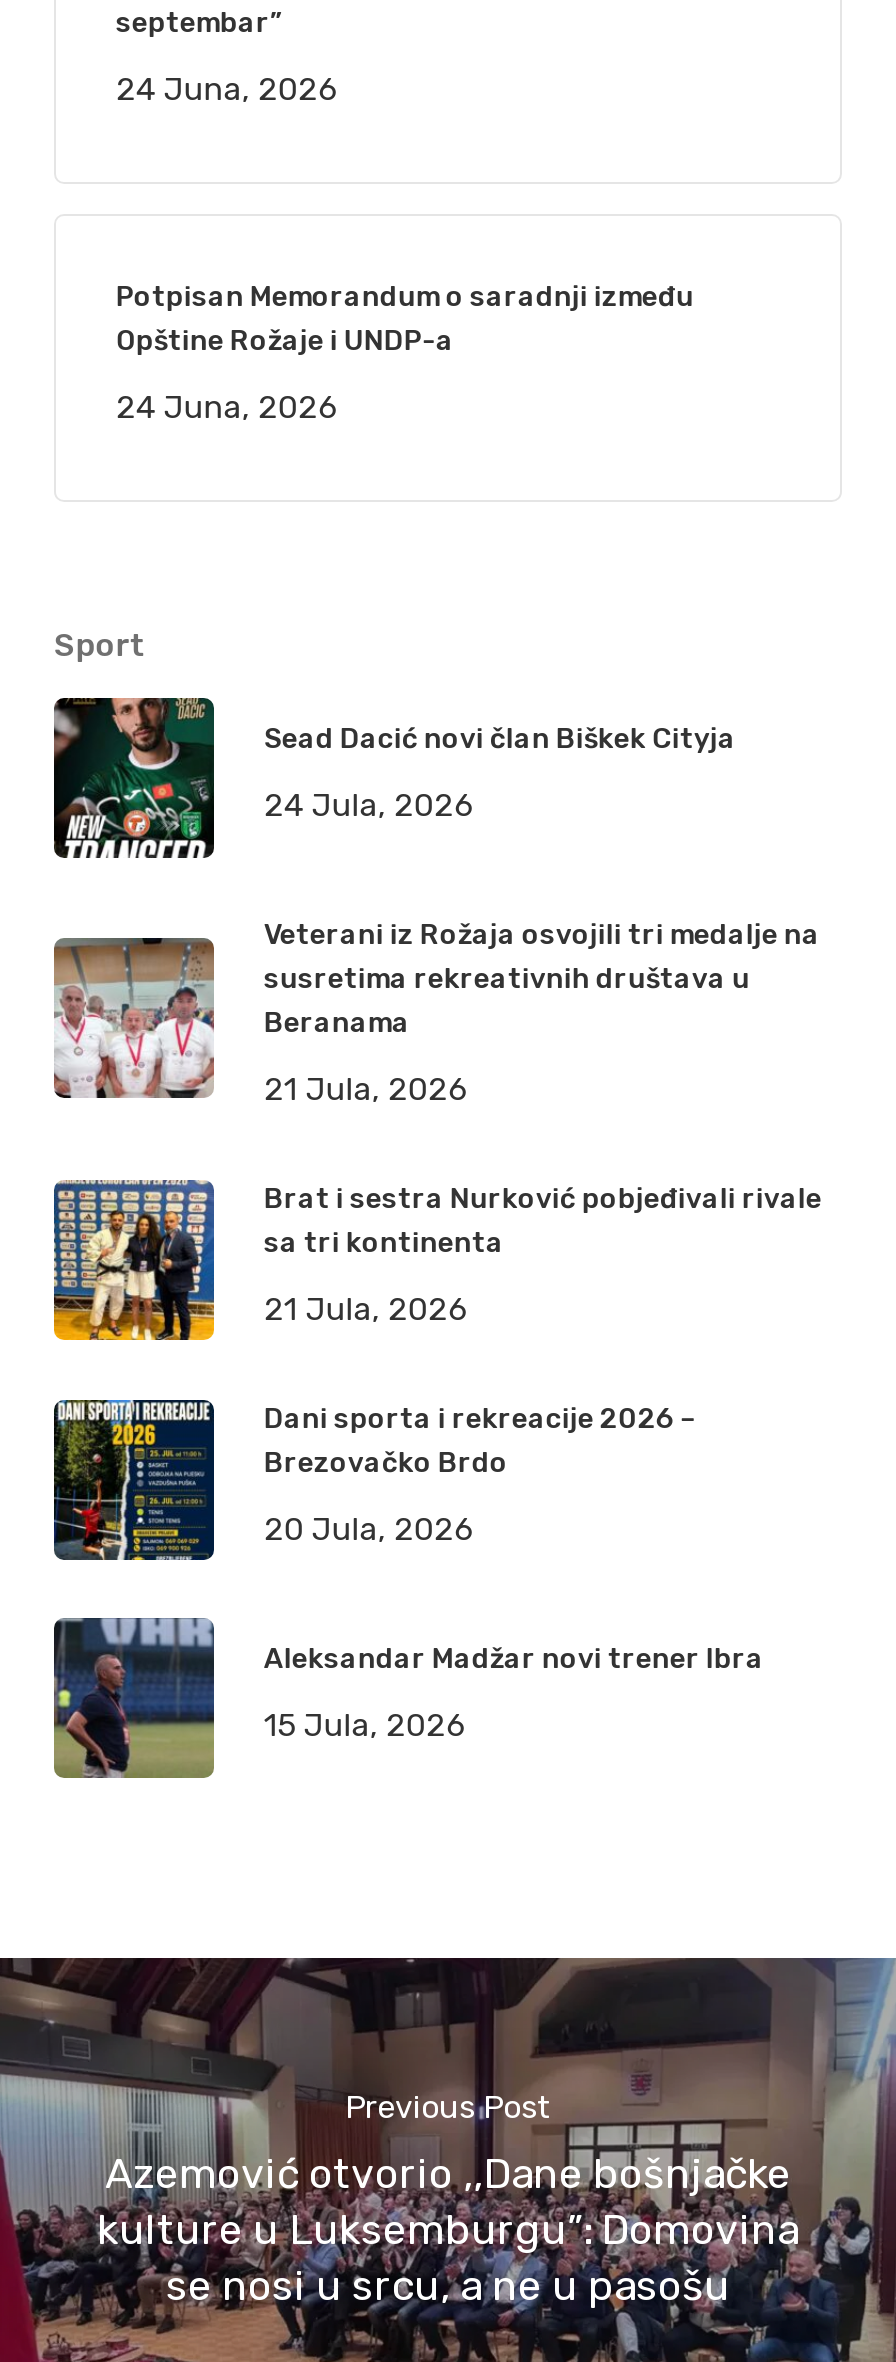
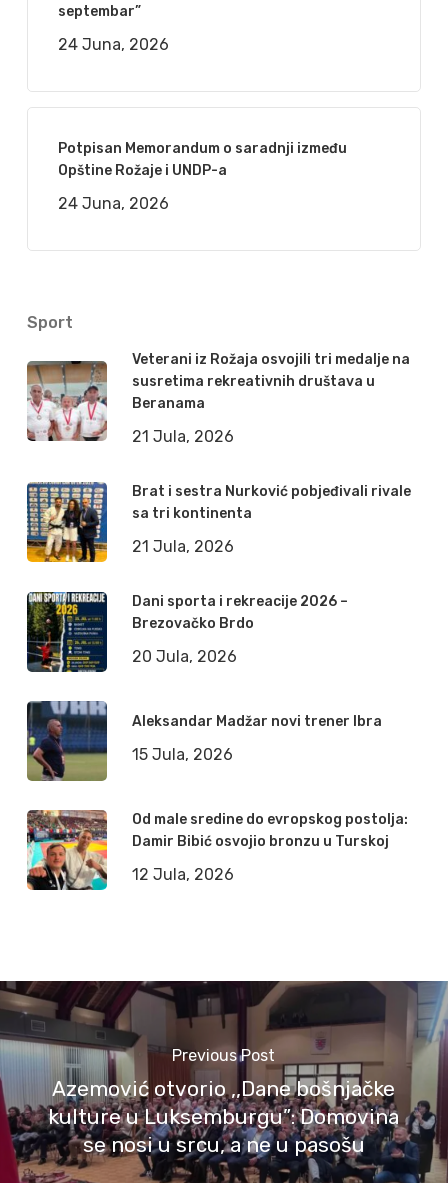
[52,696,736,860] [image] | Sead Dacić novi član Biškek Cityja | 24 Jula, 2026 -> none
moved [50,918,822,1744] -> [25,351,411,764]: [image] | Veterani iz Rožaja osvojili tri medalje na | susretima rekreativnih društava u | ... | Aleksandar Madžar novi trener Ibra | 15 Jula, 2026
none -> [26,809,408,891] [image] | Od male sredine do evropskog postolja: | Damir Bibić osvojio bronzu u Turskoj | 12 Jula, 2026

